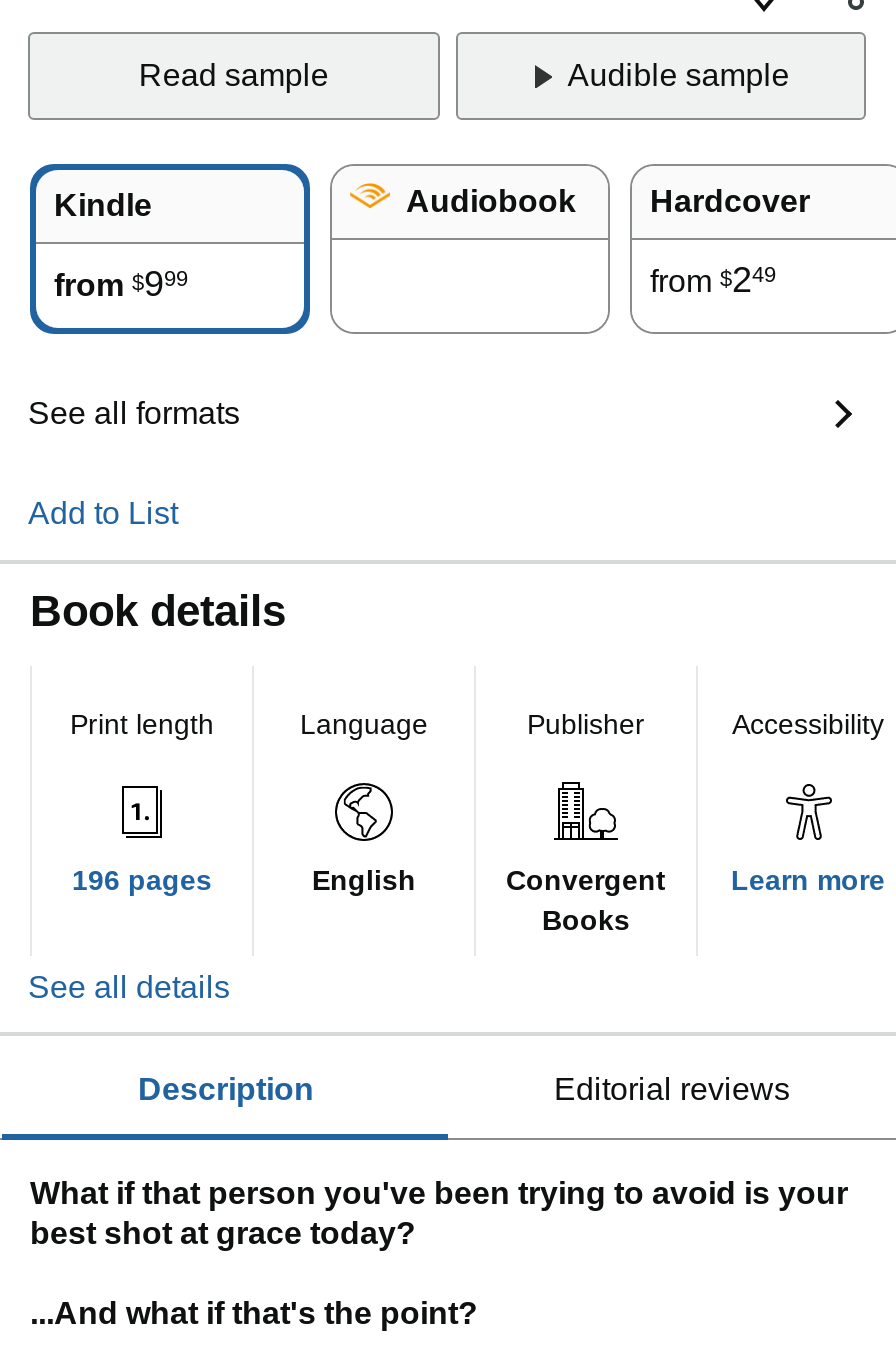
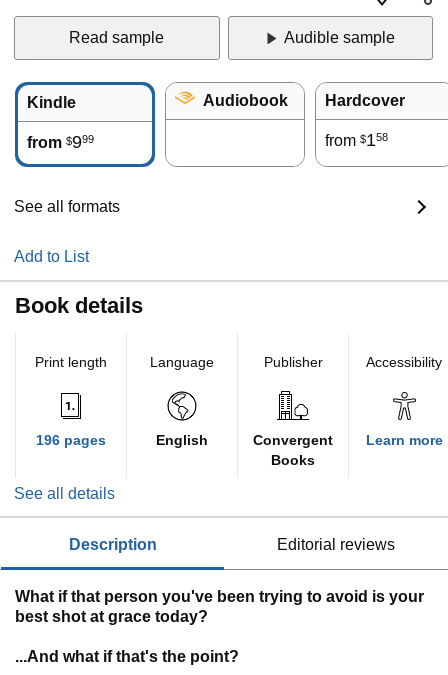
[650,260,776,300] from $249 -> [325,130,388,150] from $158

